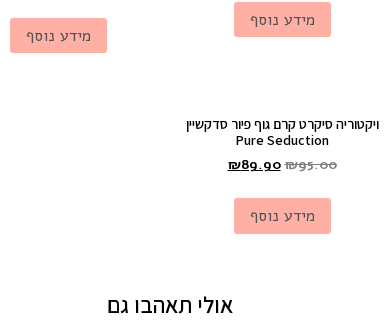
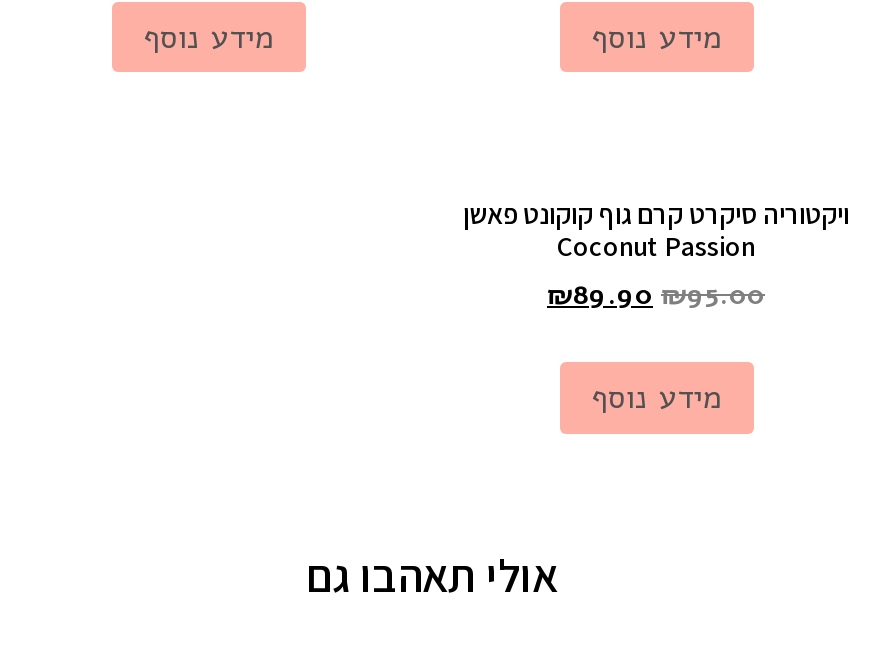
[185,115,378,149] ויקטוריה סיקרט קרם גוף פיור סדקשיין | Pure Seduction -> [463,197,849,265] ויקטוריה סיקרט קרם גוף קוקונט פאשן | Coconut Passion

